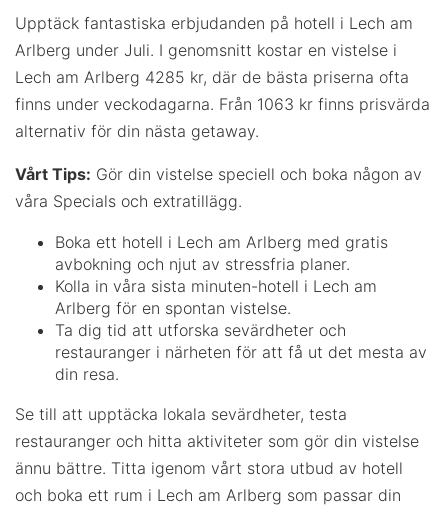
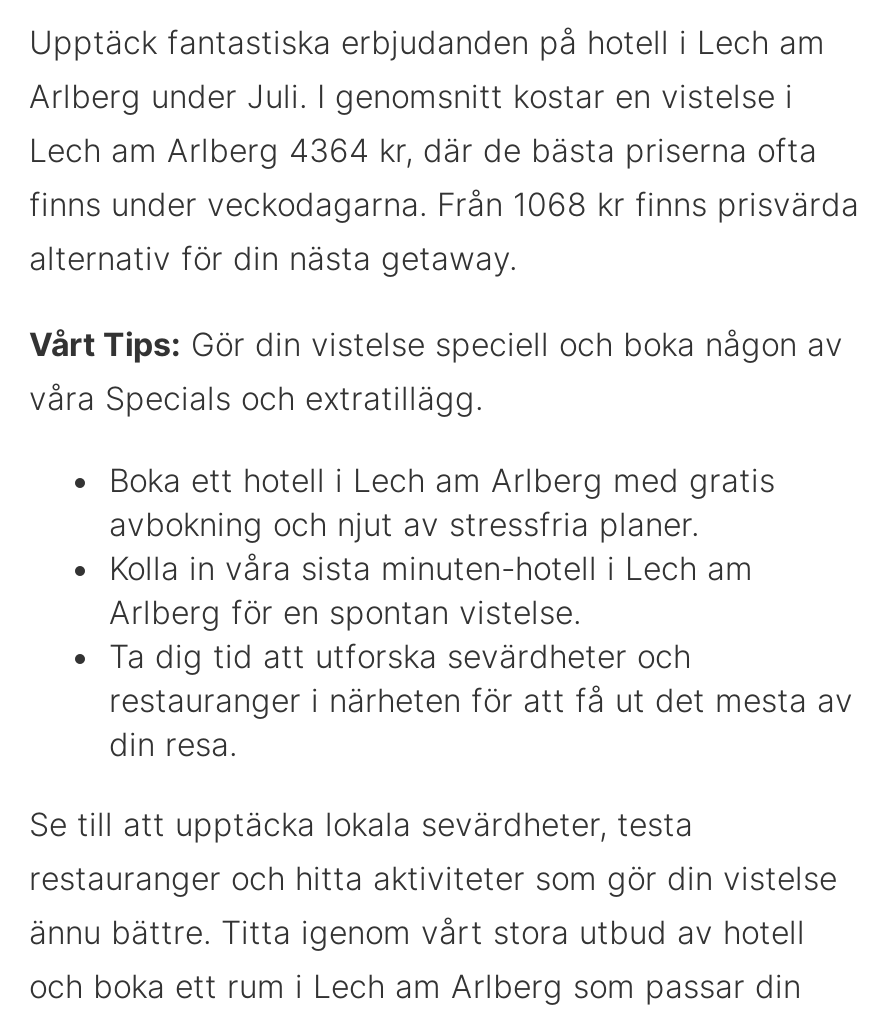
[15,67,409,87] Lech am Arlberg 4285 kr, där de bästa priserna ofta -> [29,130,817,170] Lech am Arlberg 4364 kr, där de bästa priserna ofta
[15,94,430,114] finns under veckodagarna. Från 1063 kr finns prisvärda -> [29,184,859,224] finns under veckodagarna. Från 1068 kr finns prisvärda

